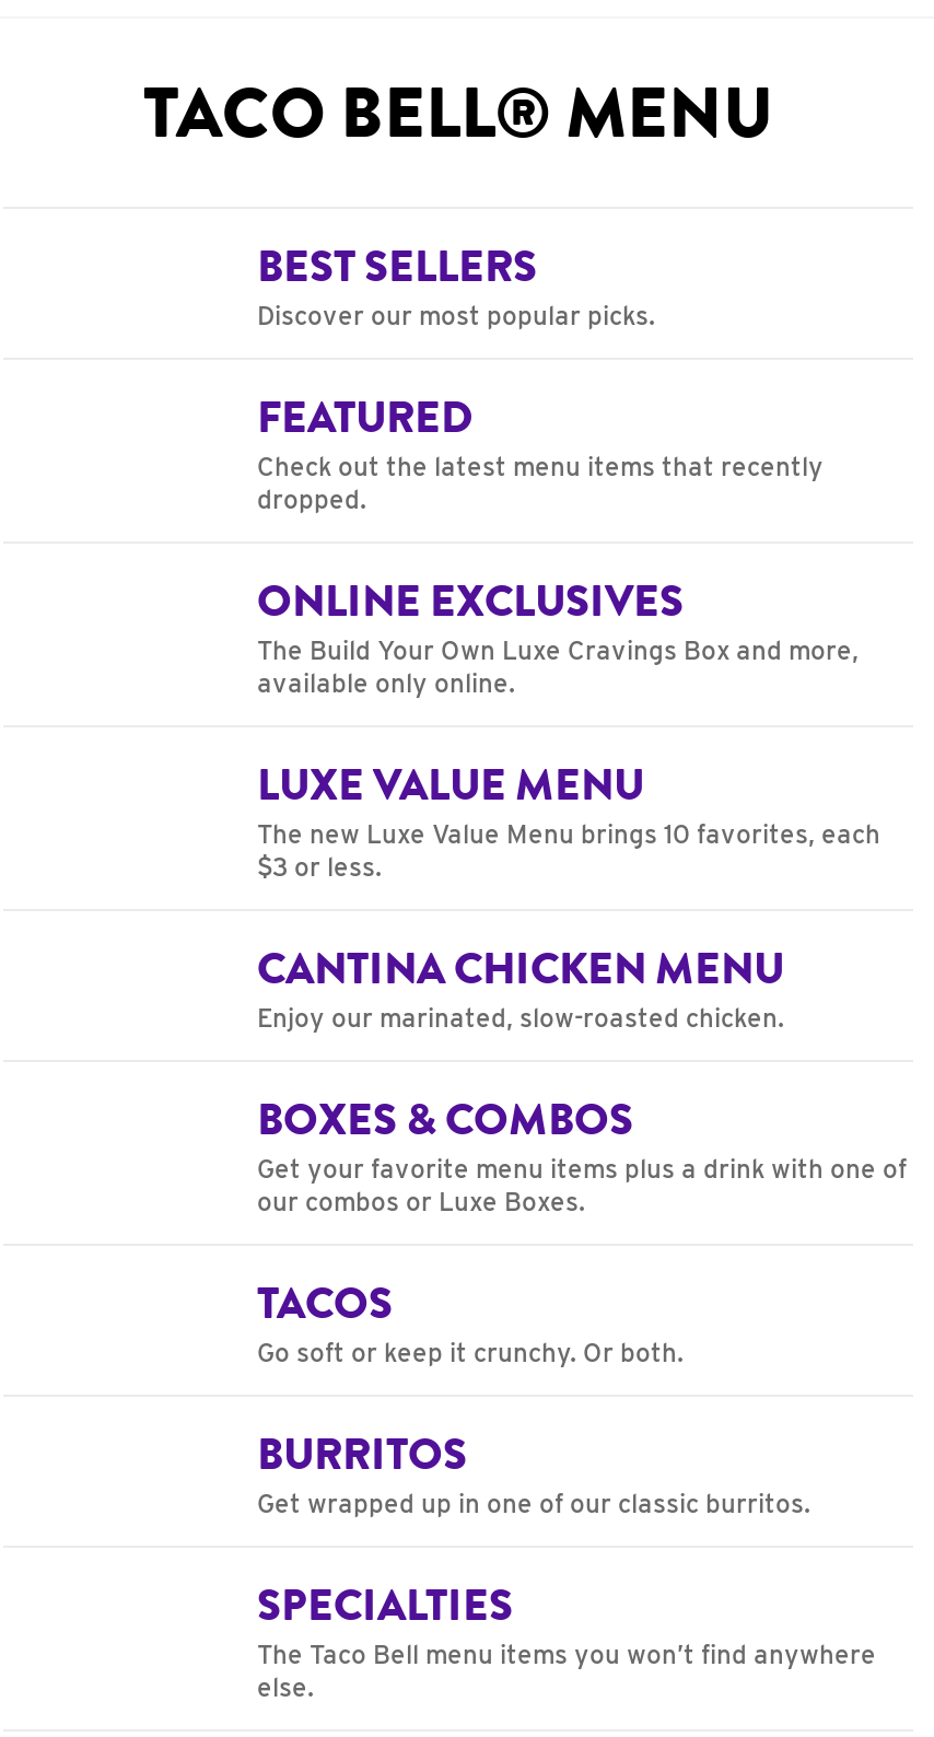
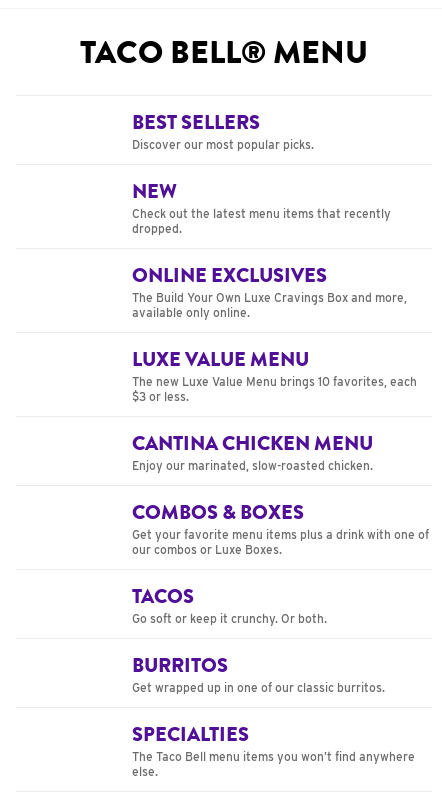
[257,386,474,450] FEATURED -> [132,177,177,206] NEW
[257,1088,633,1152] BOXES & COMBOS -> [132,498,304,527] COMBOS & BOXES

